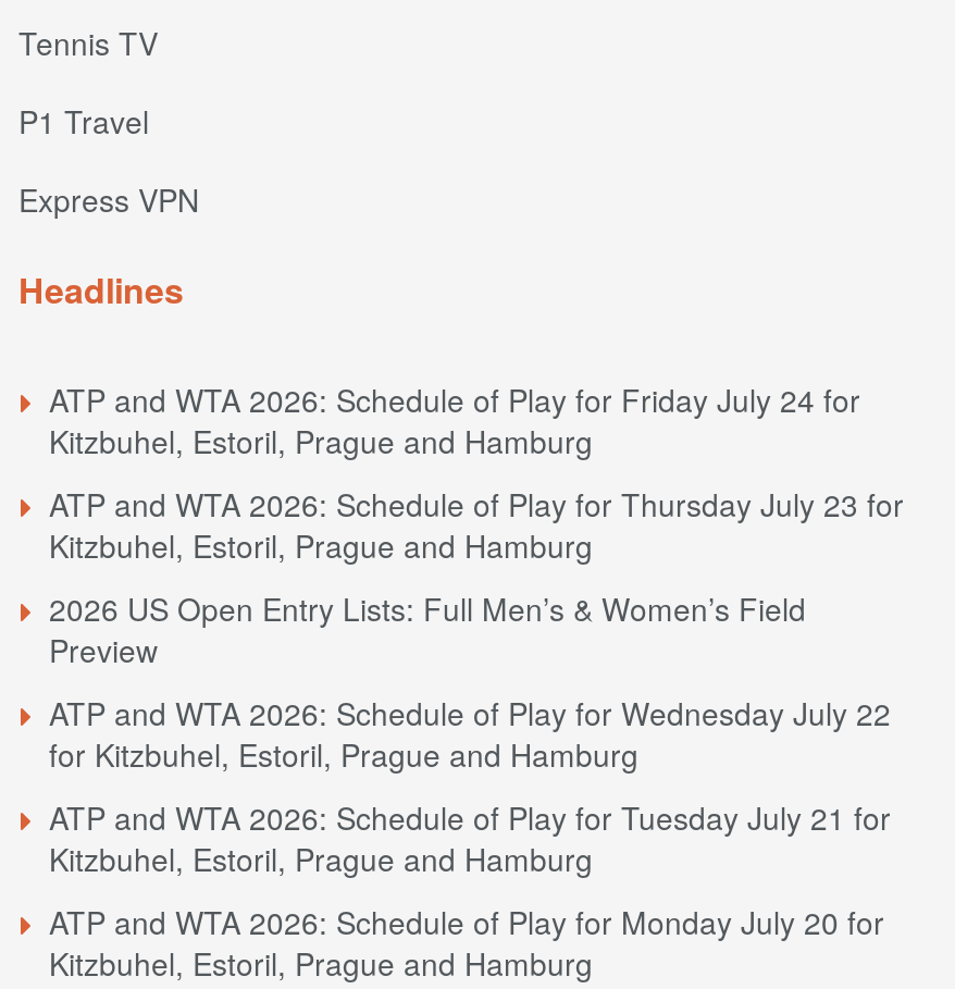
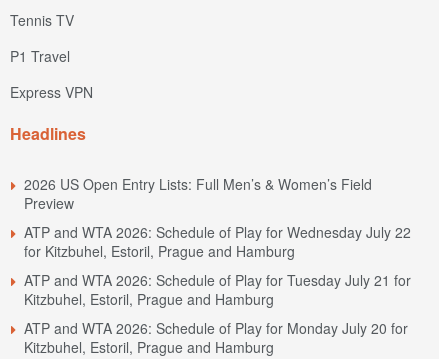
[49,377,904,566] ATP and WTA 2026: Schedule of Play for Friday July 24 for | Kitzbuhel, Estoril, Prague and Hamburg | ATP and WTA 2026: Schedule of Play for Thursday July 23 for | Kitzbuhel, Estoril, Prague and Hamburg -> none

